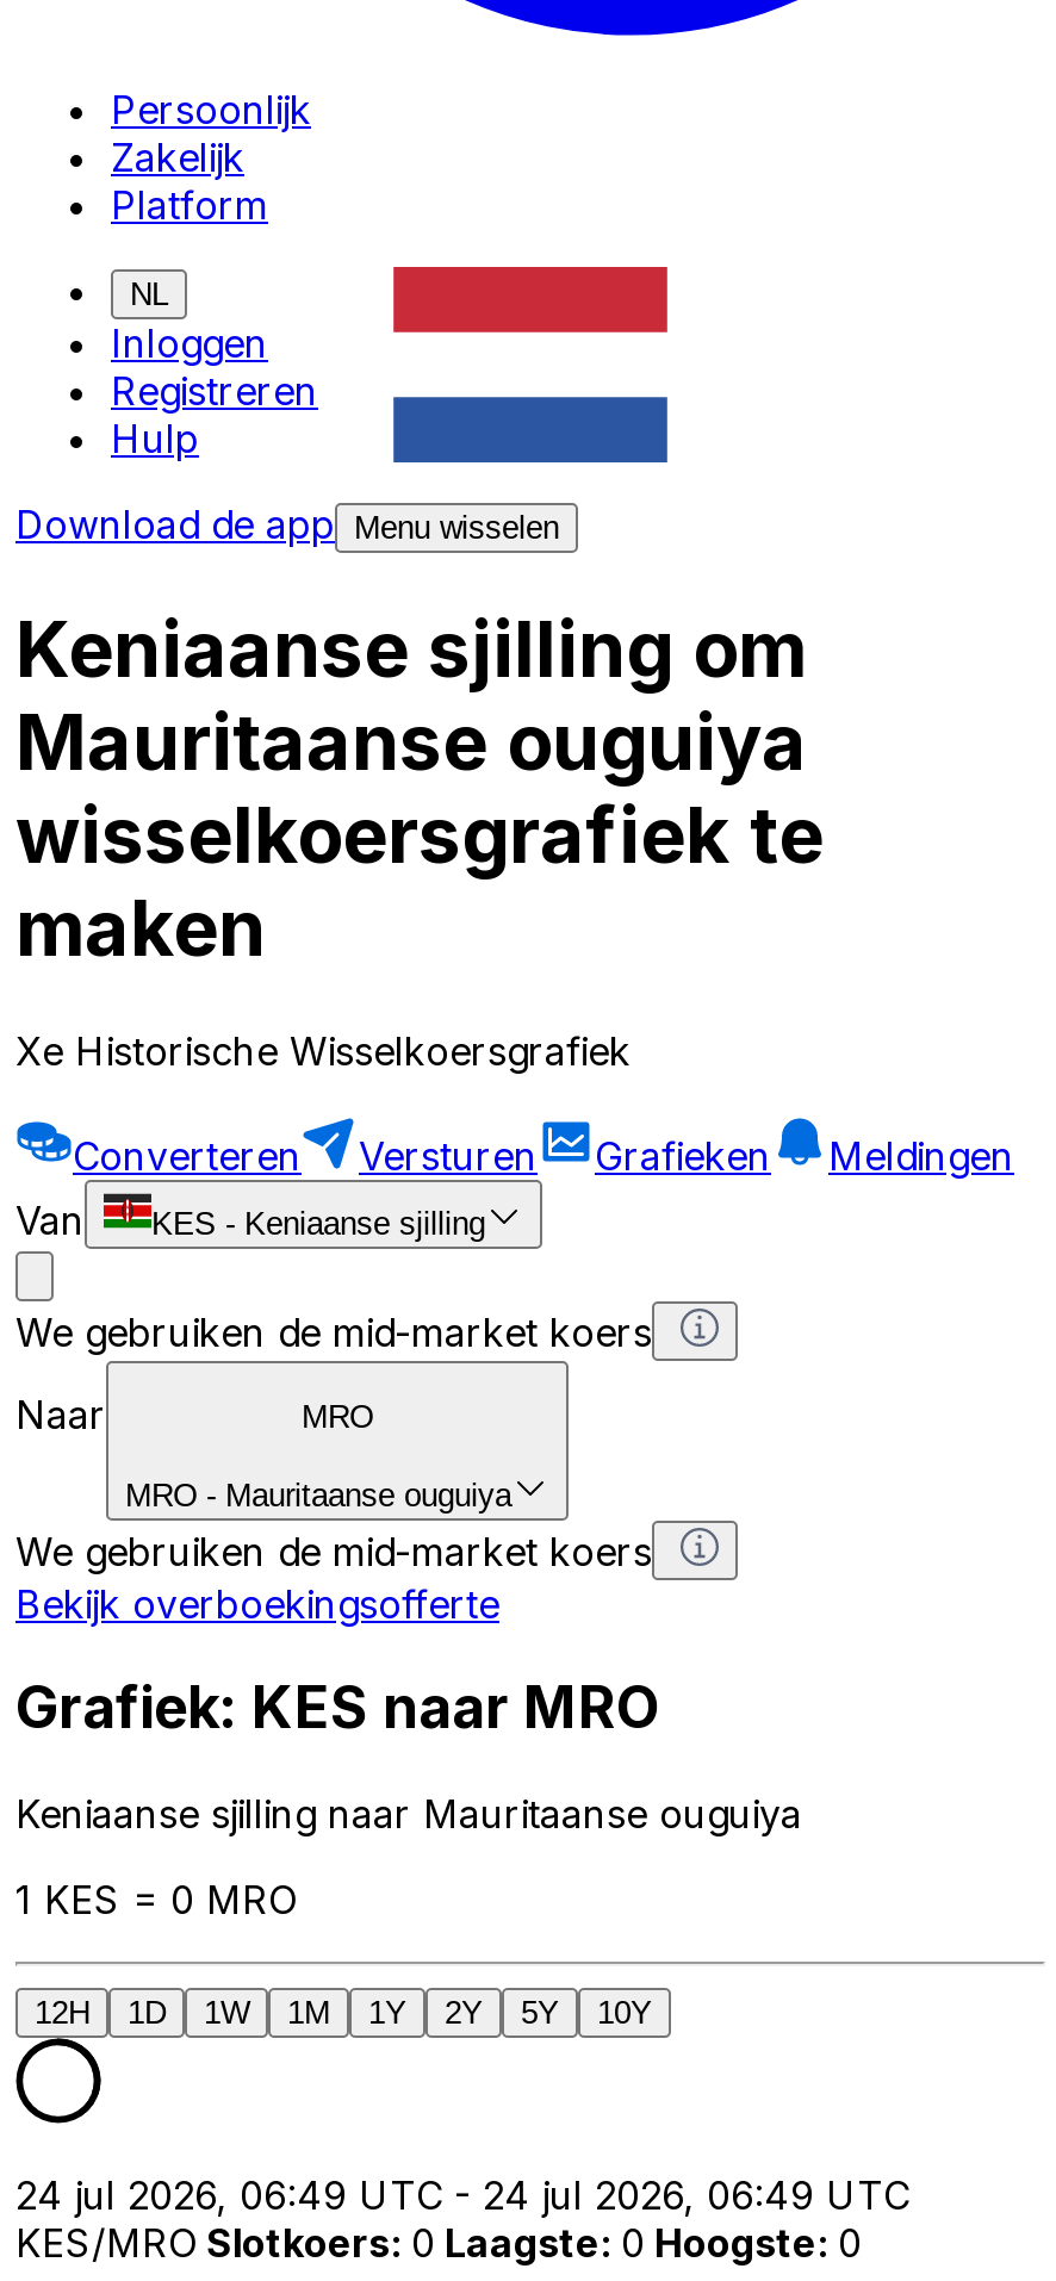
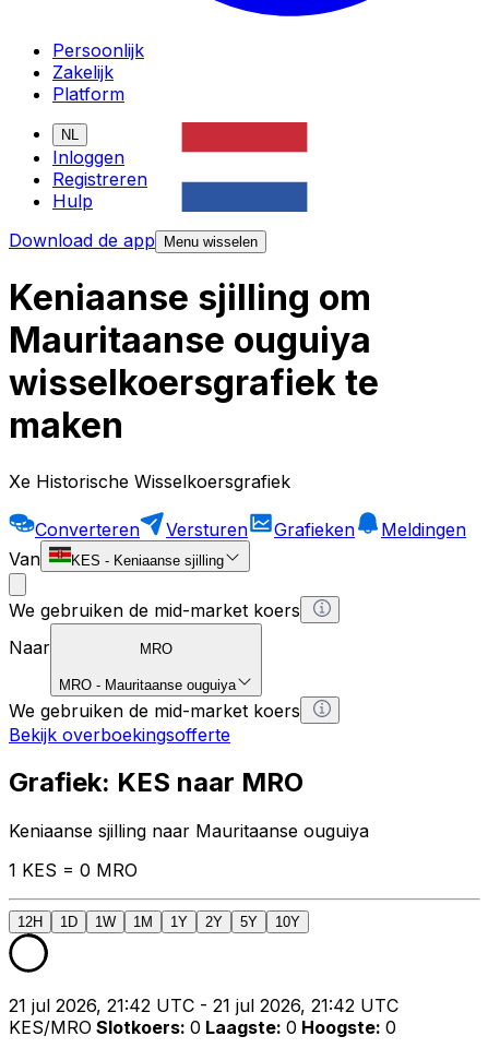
[15,2172,909,2220] 24 jul 2026, 06:49 UTC - 24 jul 2026, 06:49 UTC -> [9,995,398,1017] 21 jul 2026, 21:42 UTC - 21 jul 2026, 21:42 UTC

